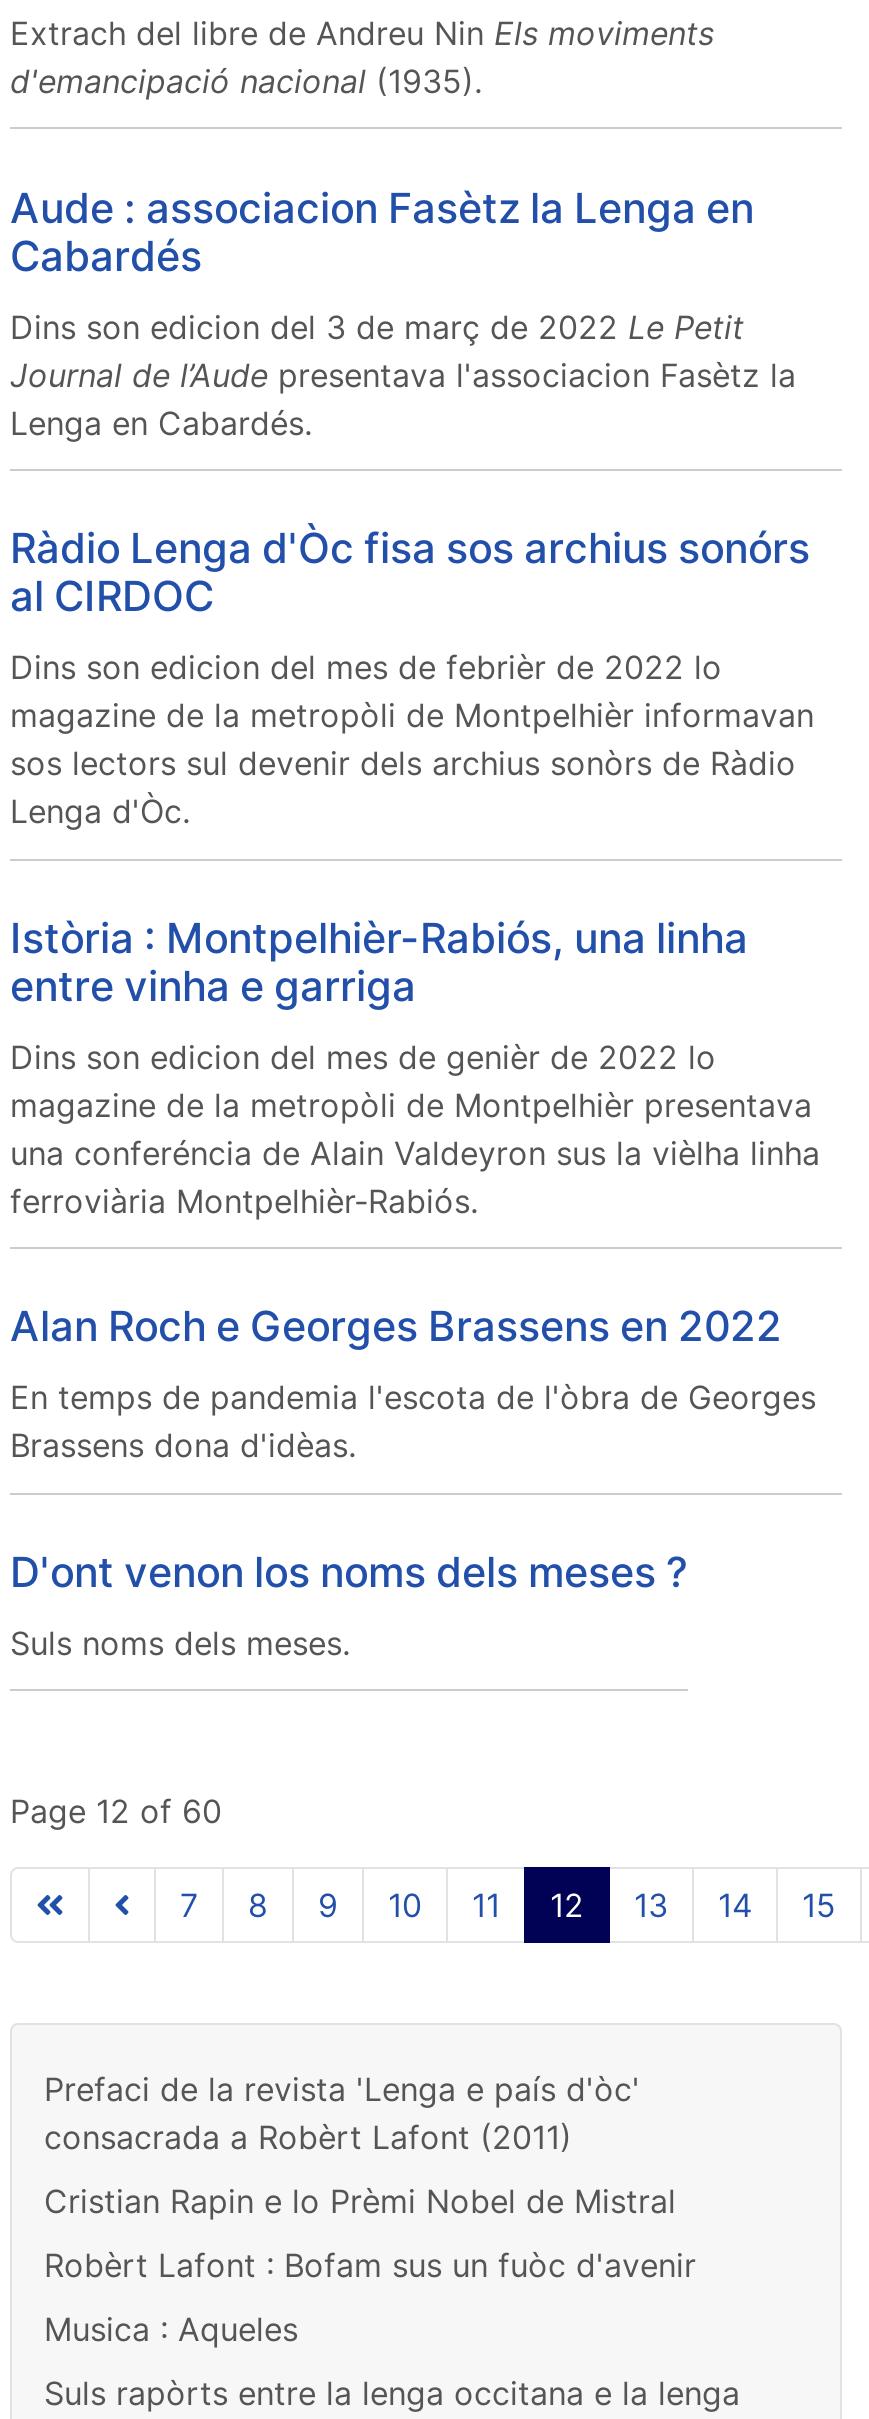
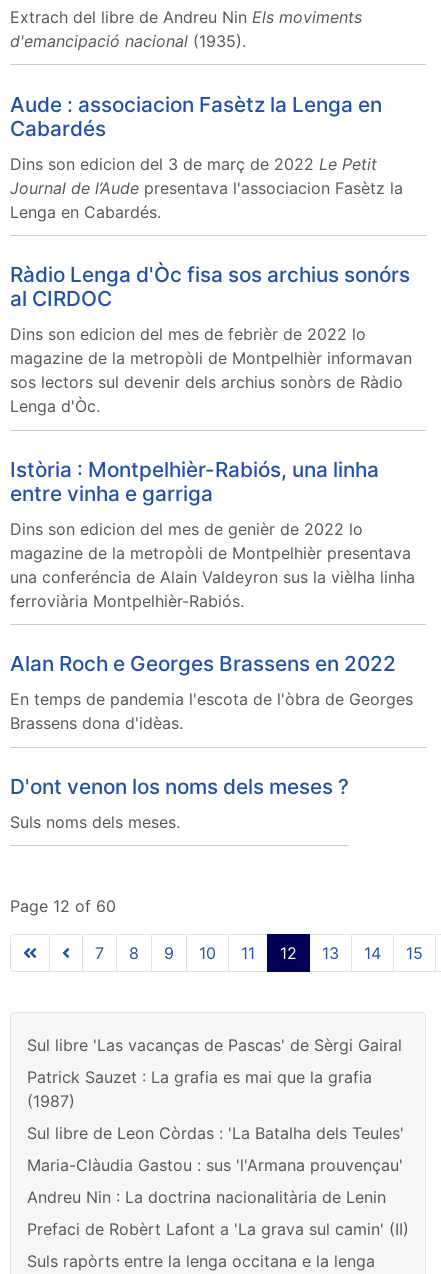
[44,2069,696,2349] Prefaci de la revista 'Lenga e país d'òc' | consacrada a Robèrt Lafont (2011) | Cristian Rapin e lo Prèmi Nobel de Mistral | Robèrt Lafont : Bofam sus un fuòc d'avenir | Musica : Aqueles -> [27,1035,409,1239] Sul libre 'Las vacanças de Pascas' de Sèrgi Gairal | Patrick Sauzet : La grafia es mai que la grafia | (1987) | Sul libre de Leon Còrdas : 'La Batalha dels Teules' | Maria-Clàudia Gastou : sus 'l'Armana prouvençau' | Andreu Nin : La doctrina nacionalitària de Lenin | Prefaci de Robèrt Lafont a 'La grava sul camin' (II)

